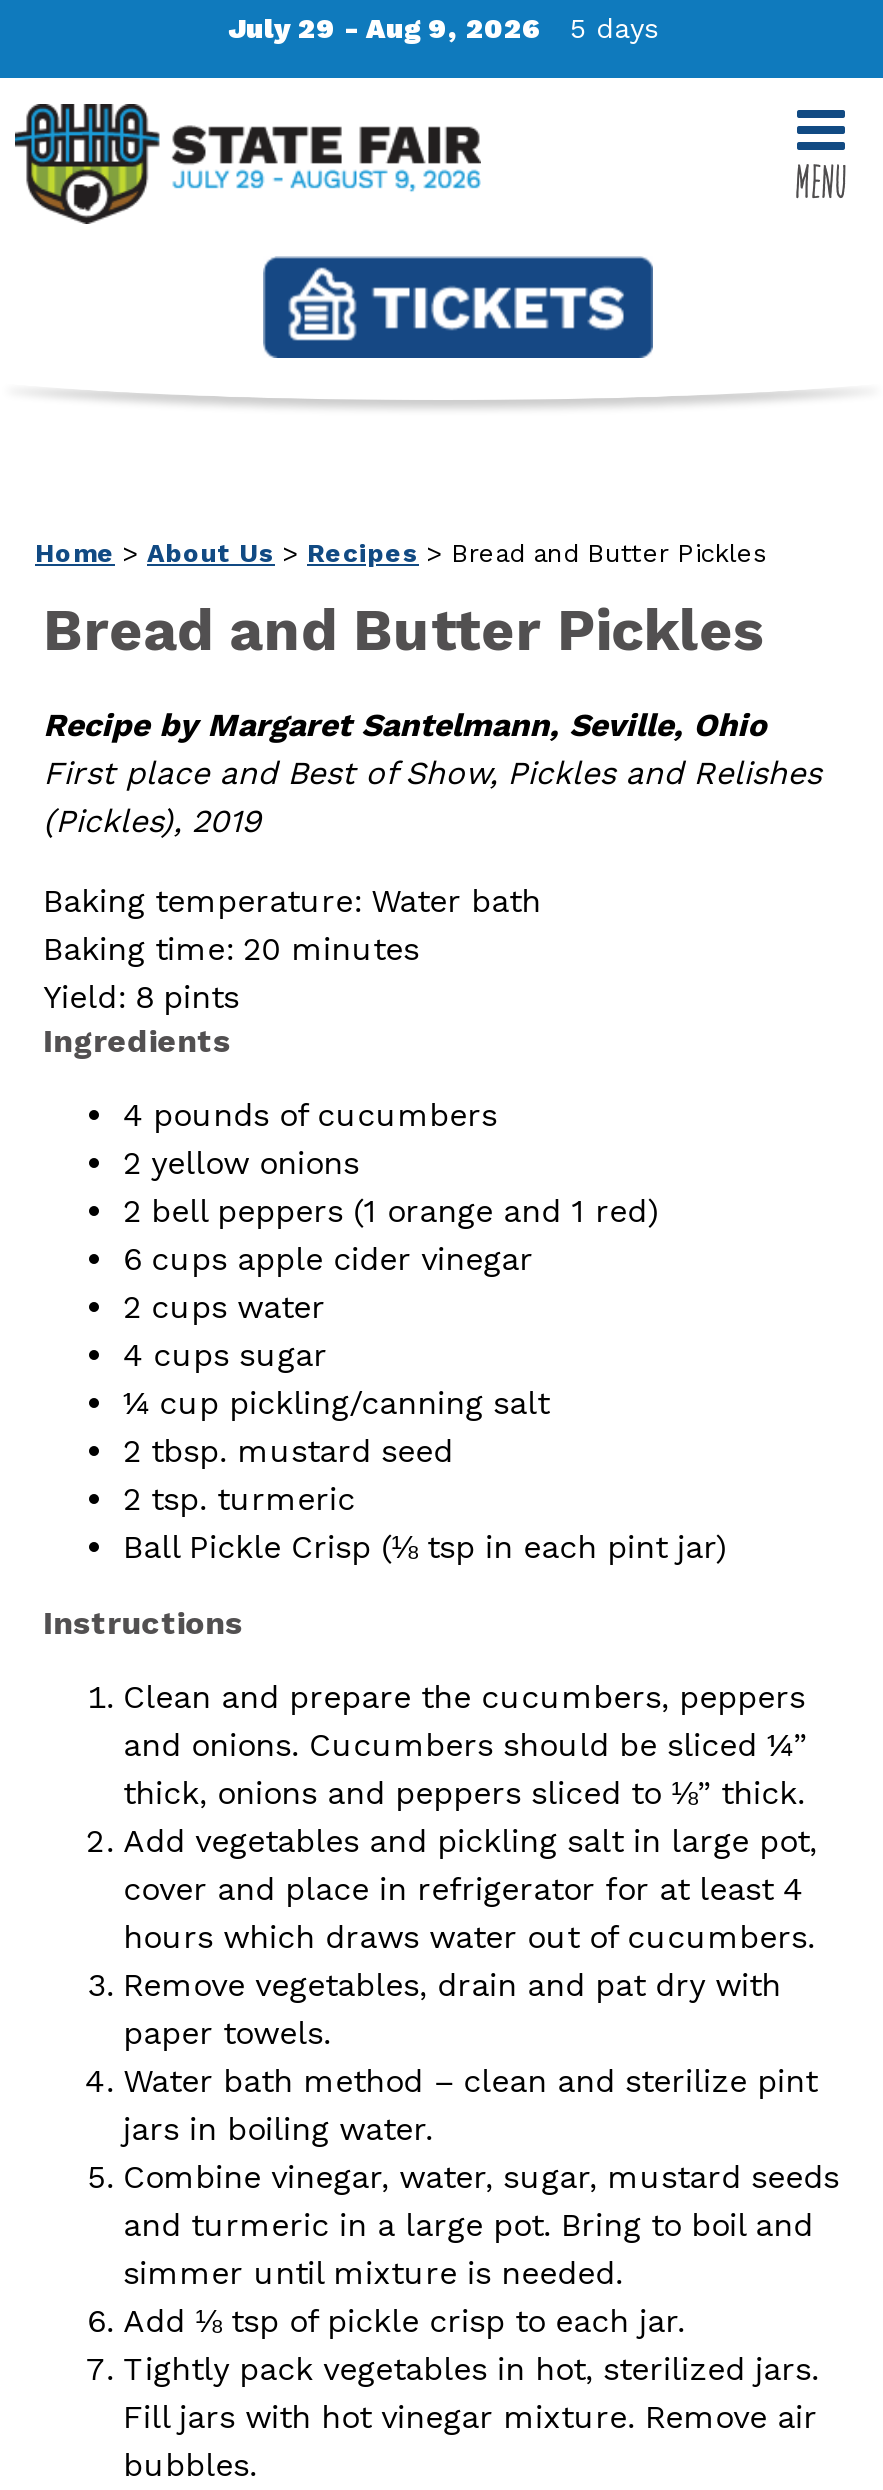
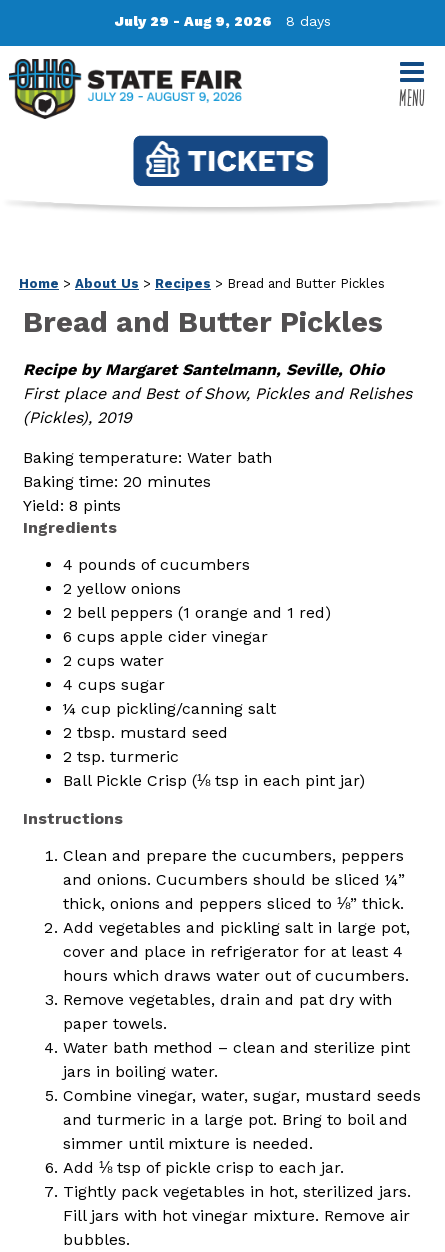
[228,12,658,44] July 29 - Aug 9, 2026 5 days -> [115,13,331,29] July 29 - Aug 9, 2026 8 days

